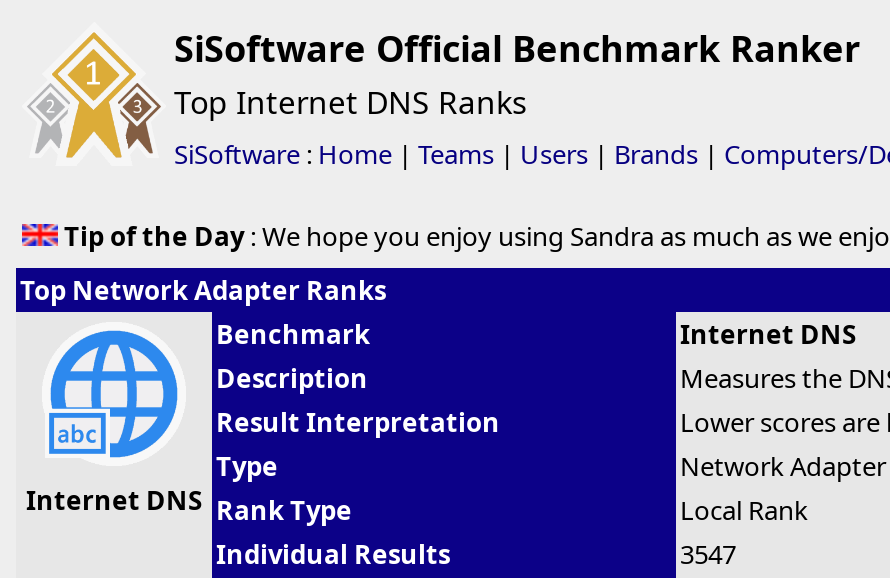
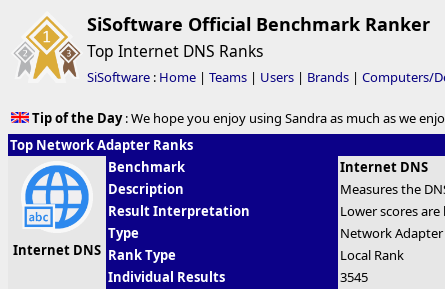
[680,536,736,572] 3547 -> [340,268,368,286] 3545

